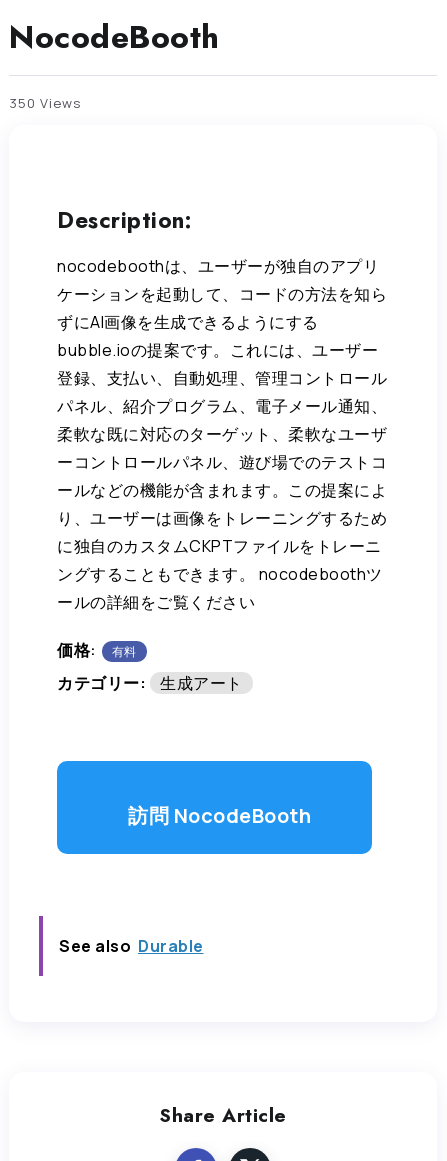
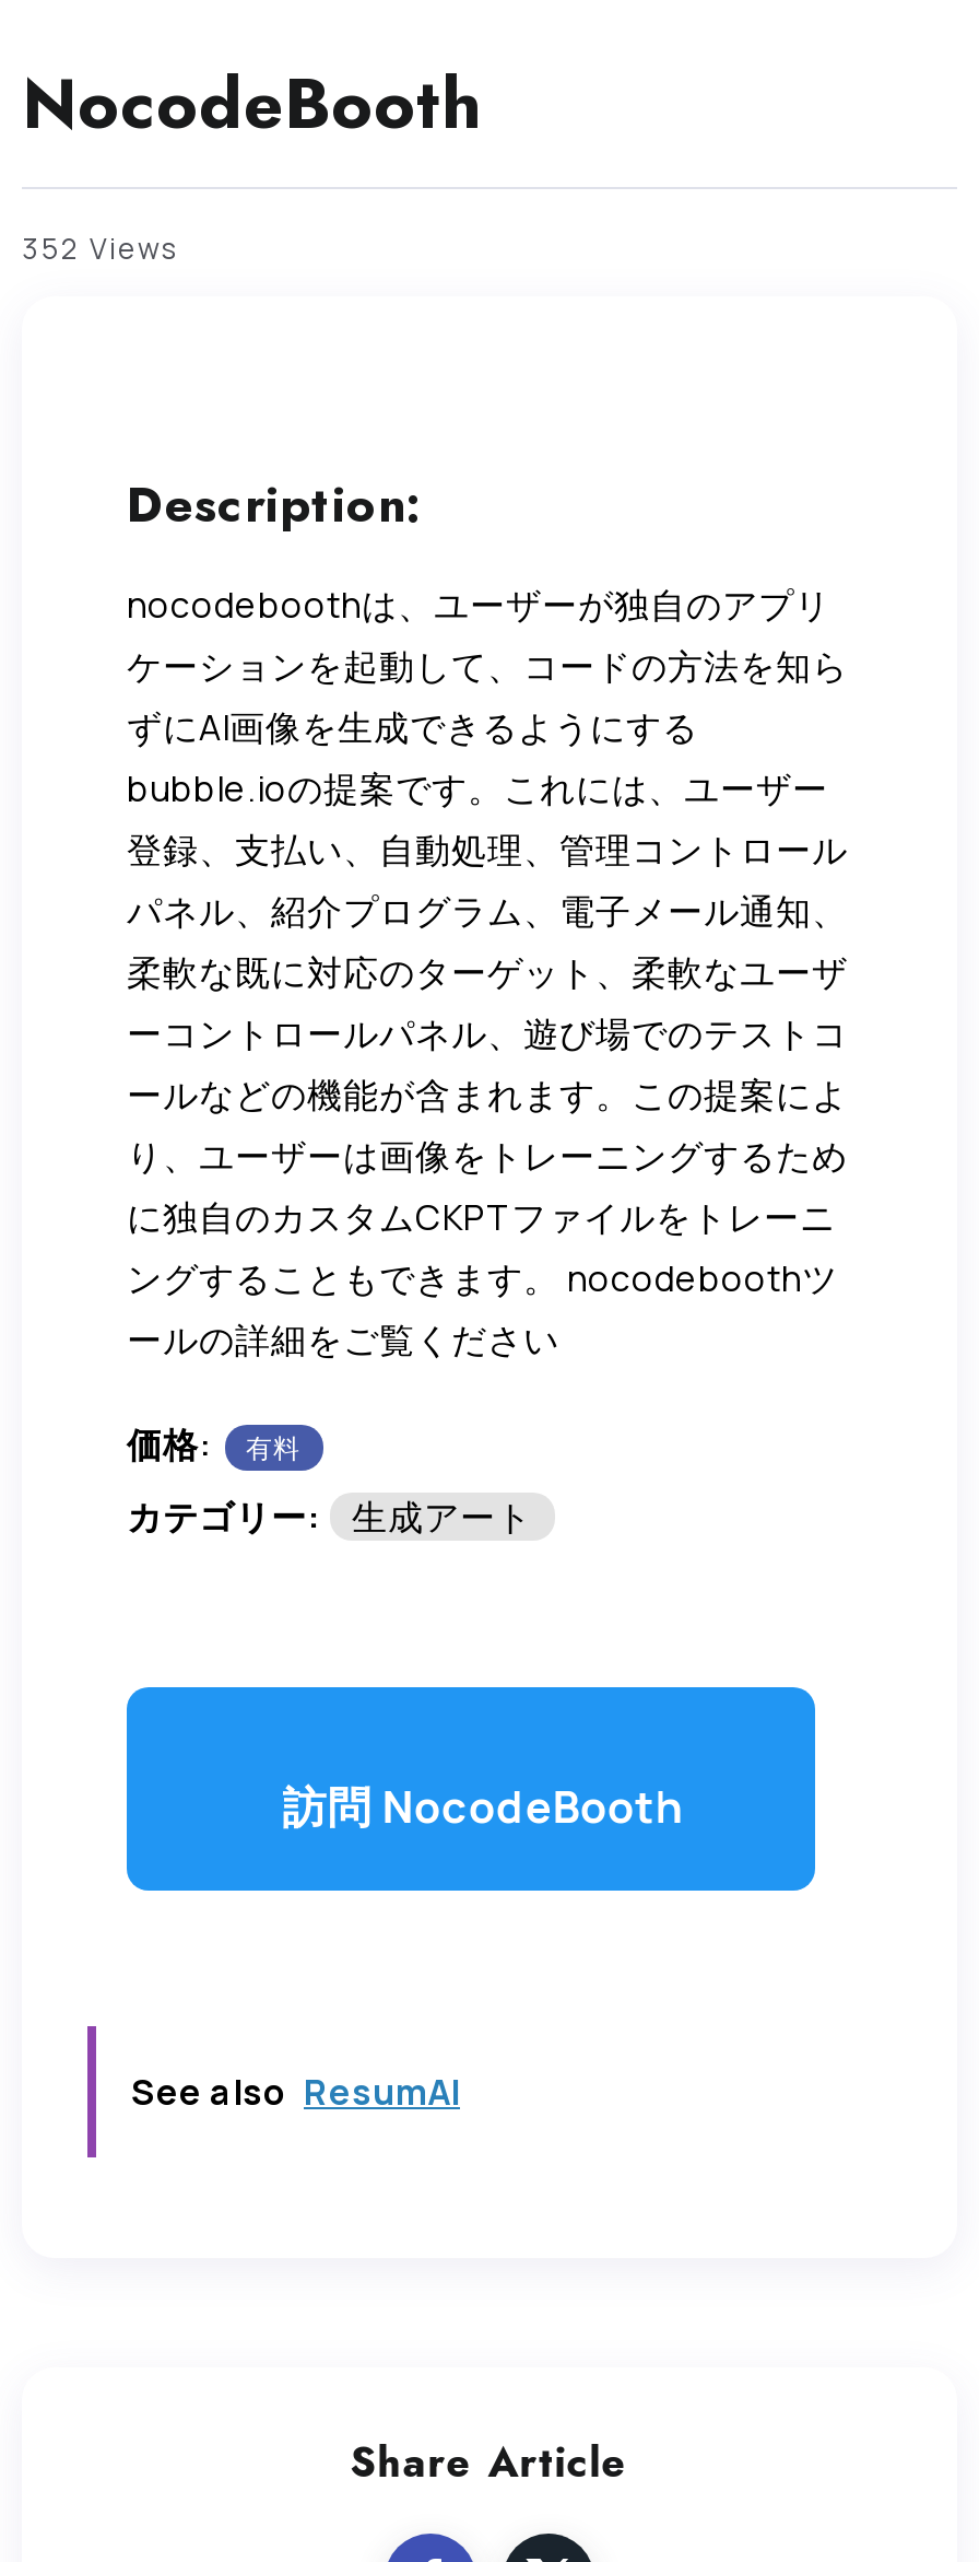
[9,94,81,112] 350 Views -> [22,228,179,268] 352 Views
[59,935,203,957] See also Durable -> [131,2068,460,2116] See also ResumAI

